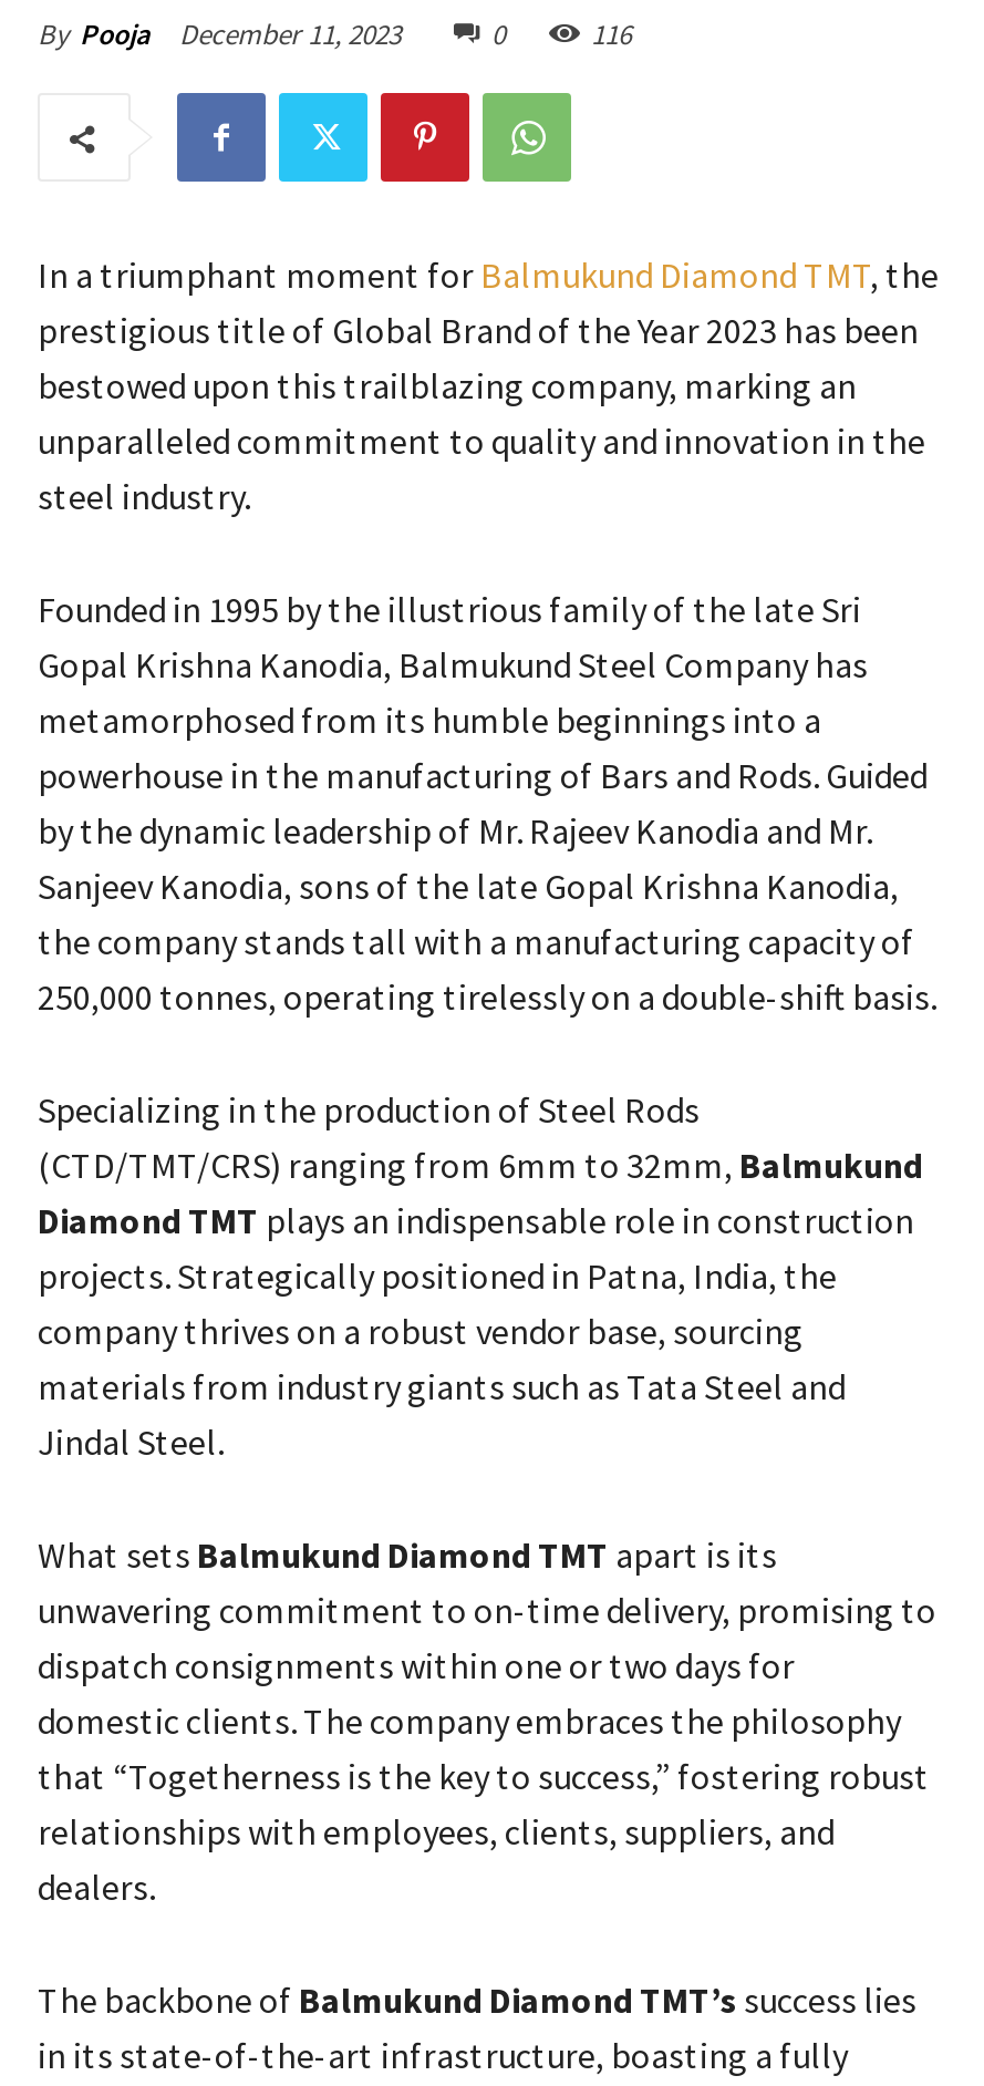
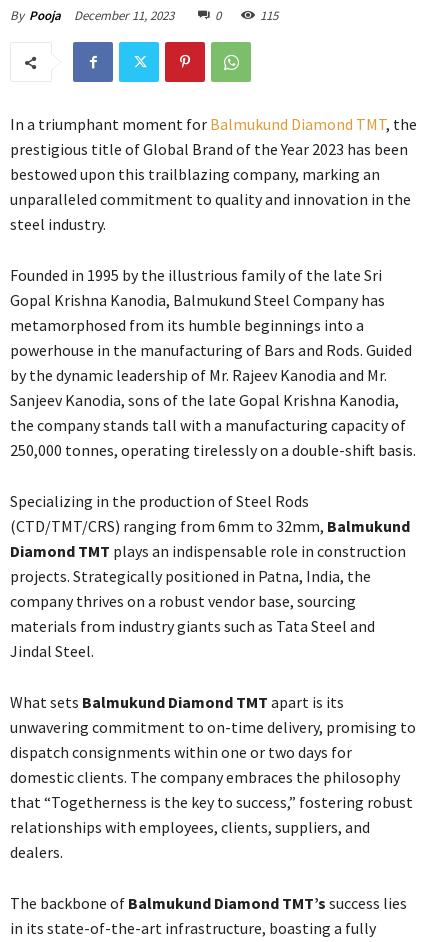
[591,16,631,53] 116 -> [260,7,278,24] 115

